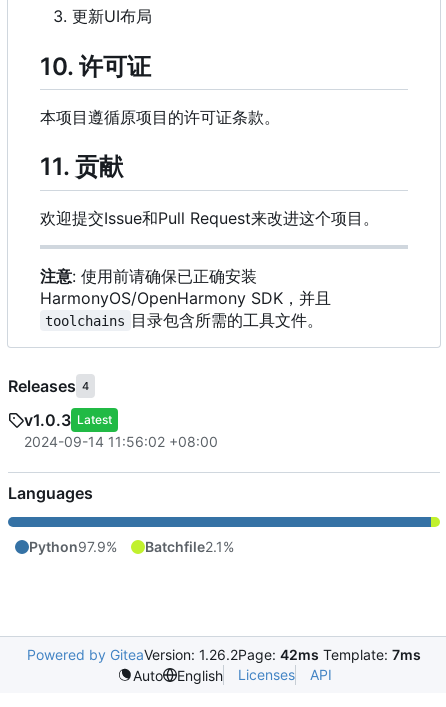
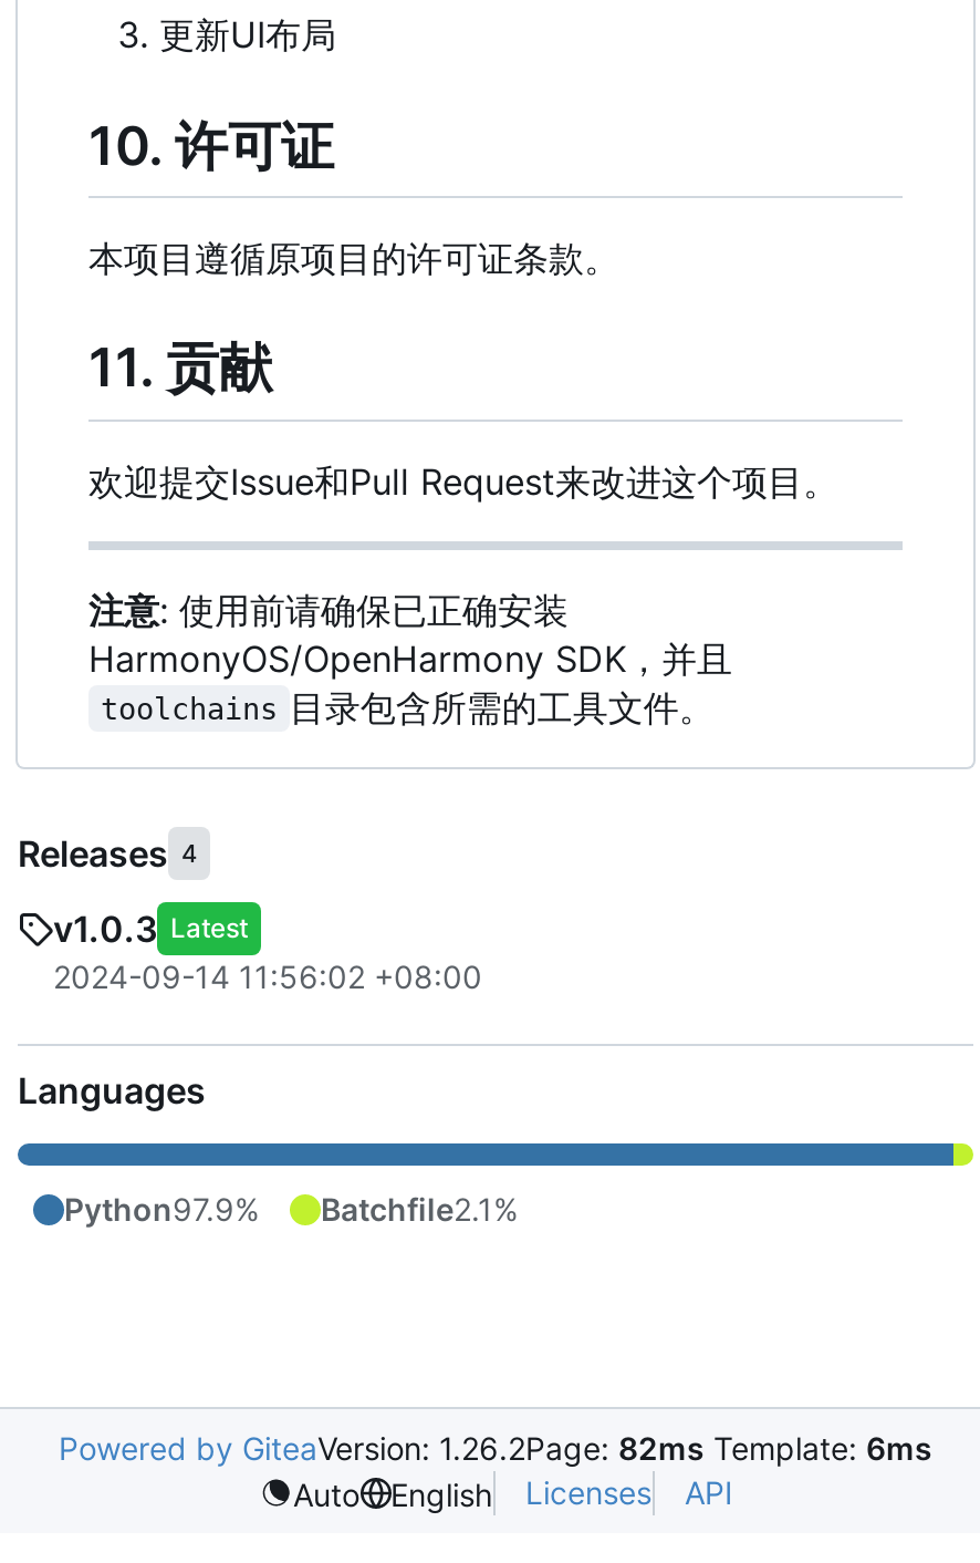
[27,646,421,663] Powered by GiteaVersion: 1.26.2Page: 42ms Template: 7ms -> [59,1429,932,1467] Powered by GiteaVersion: 1.26.2Page: 82ms Template: 6ms

